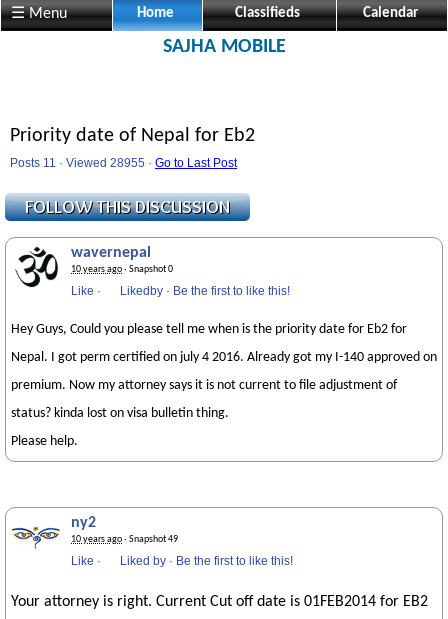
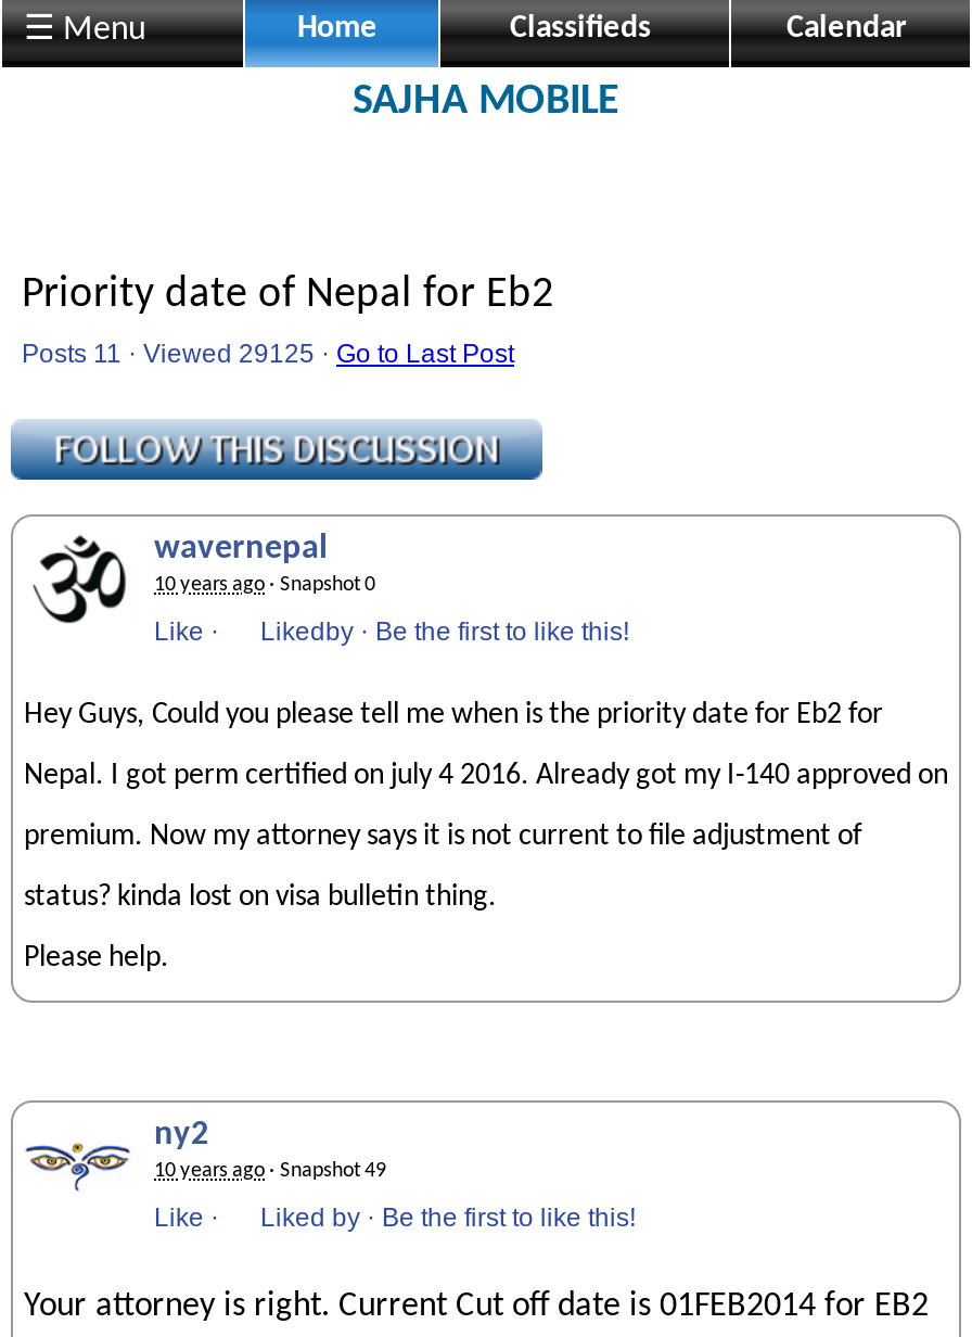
[10,156,237,170] Posts 11 · Viewed 28955 · Go to Last Post -> [22,339,514,369] Posts 11 · Viewed 29125 · Go to Last Post

